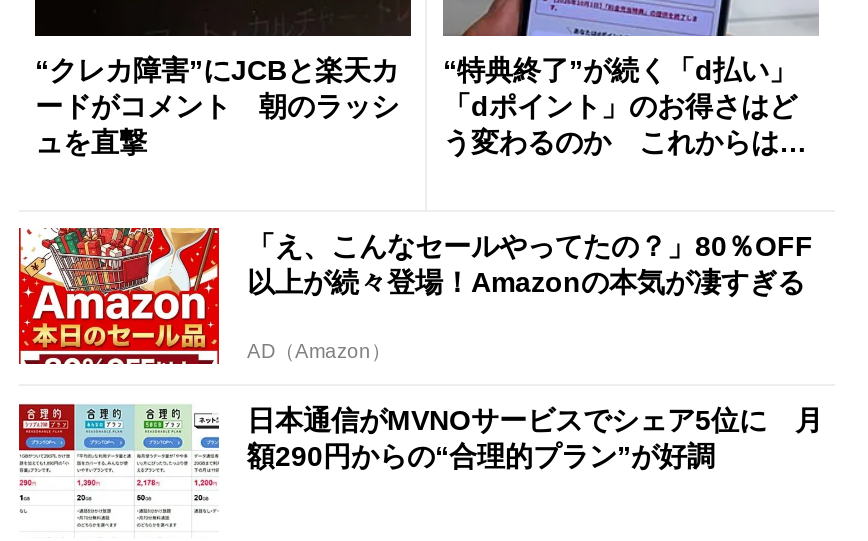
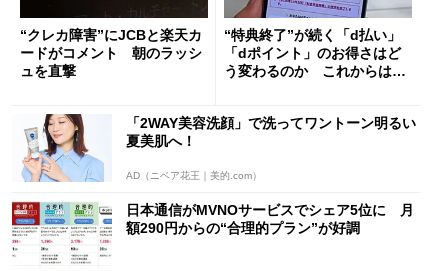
[17,226,813,366] [image] | 「え、こんなセールやってたの？」80％OFF | 以上が続々登場！Amazonの本気が凄すぎる -> [12,113,416,182] [image] | 「2WAY美容洗顔」で洗ってワントーン明るい | 夏美肌へ！
[247,340,391,362] AD（Amazon） -> [126,170,262,181] AD（ニベア花王｜美的.com）

